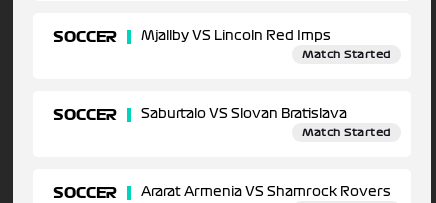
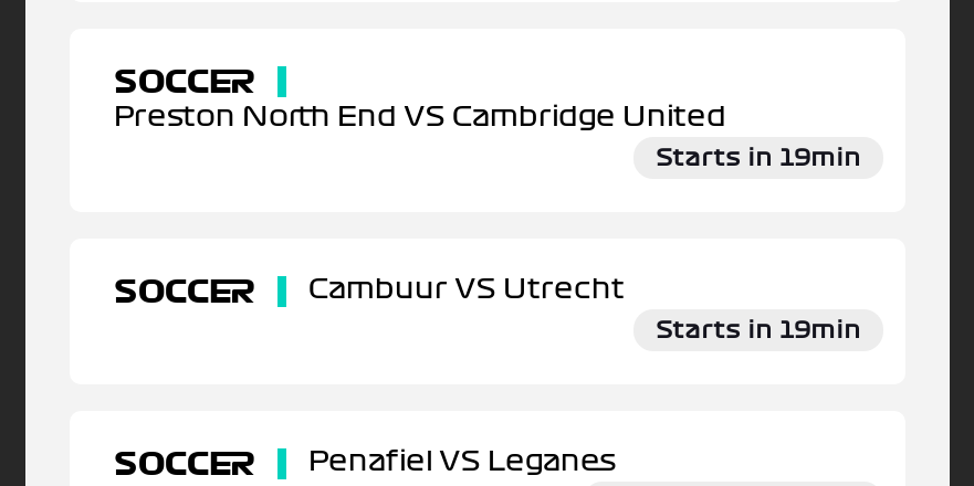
[141,30,331,42] Mjallby VS Lincoln Red Imps -> [114,104,726,130] Preston North End VS Cambridge United
[302,49,391,60] Match Started -> [656,146,861,170] Starts in 19min
[141,108,347,120] Saburtalo VS Slovan Bratislava -> [308,276,625,303] Cambuur VS Utrecht
[302,127,391,138] Match Started -> [656,318,861,342] Starts in 19min
[141,186,391,198] Ararat Armenia VS Shamrock Rovers -> [308,448,616,475] Penafiel VS Leganes

